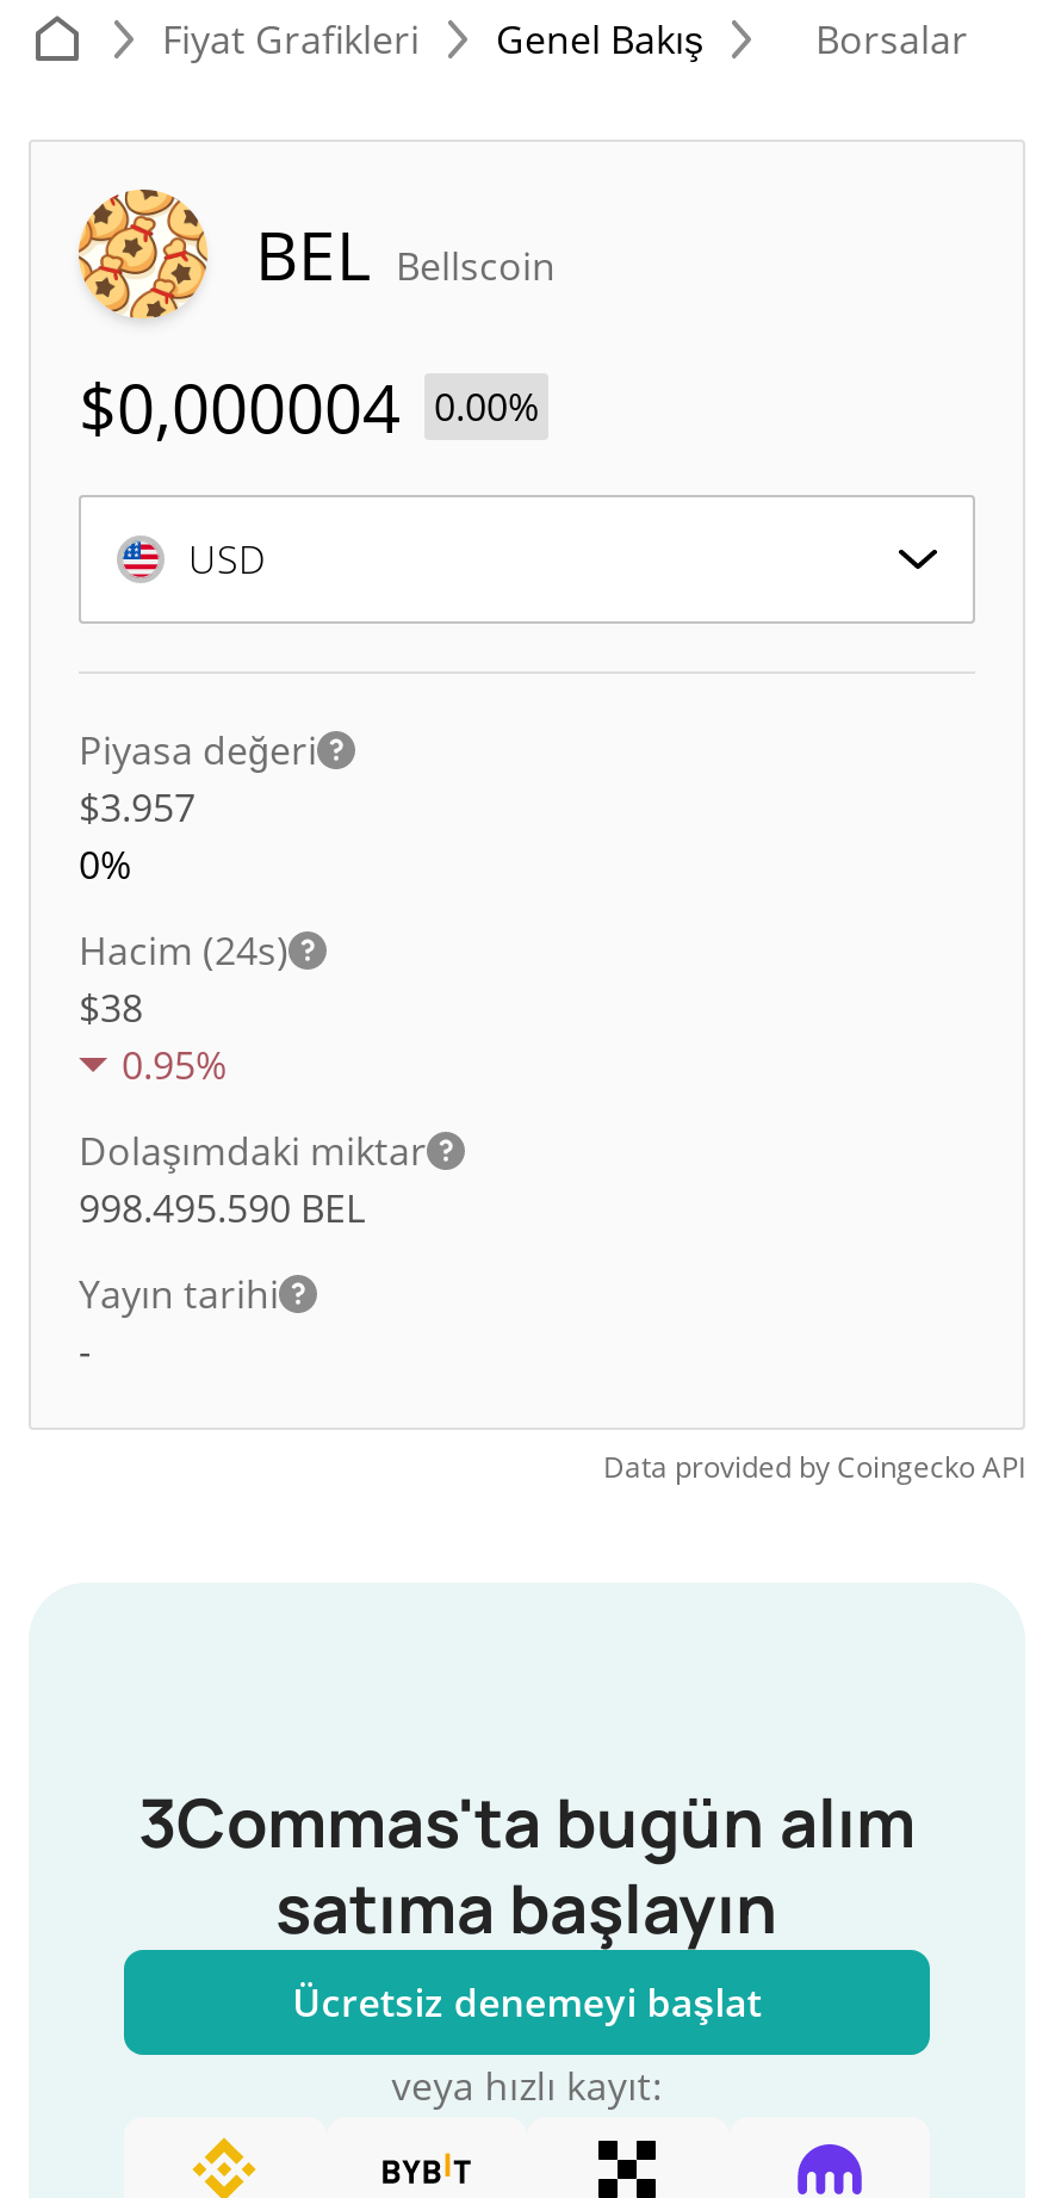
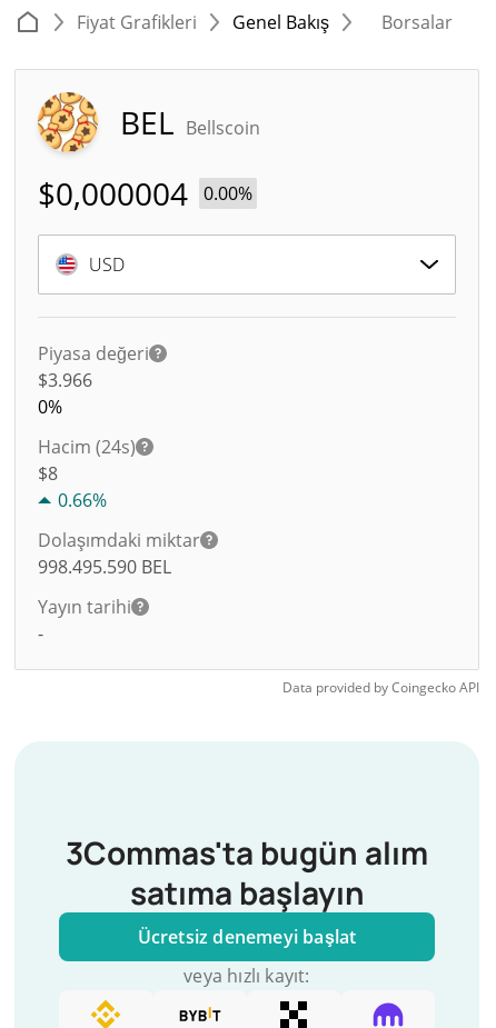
[79,781,196,834] $3.957 -> [38,368,92,392] $3.966
[79,982,143,1034] $38 -> [38,461,58,486] $8
[122,1039,227,1091] 0.95% -> [58,488,107,512] 0.66%

